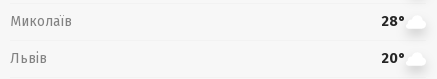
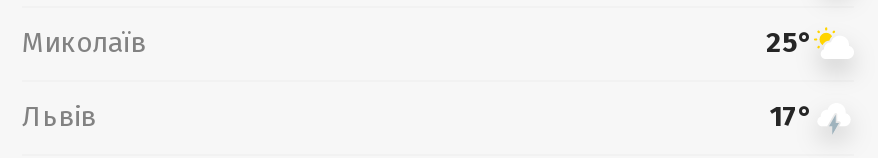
[381,13,406,30] 28° -> [766,26,814,60] 25°
[381,50,406,67] 20° -> [770,100,814,134] 17°

